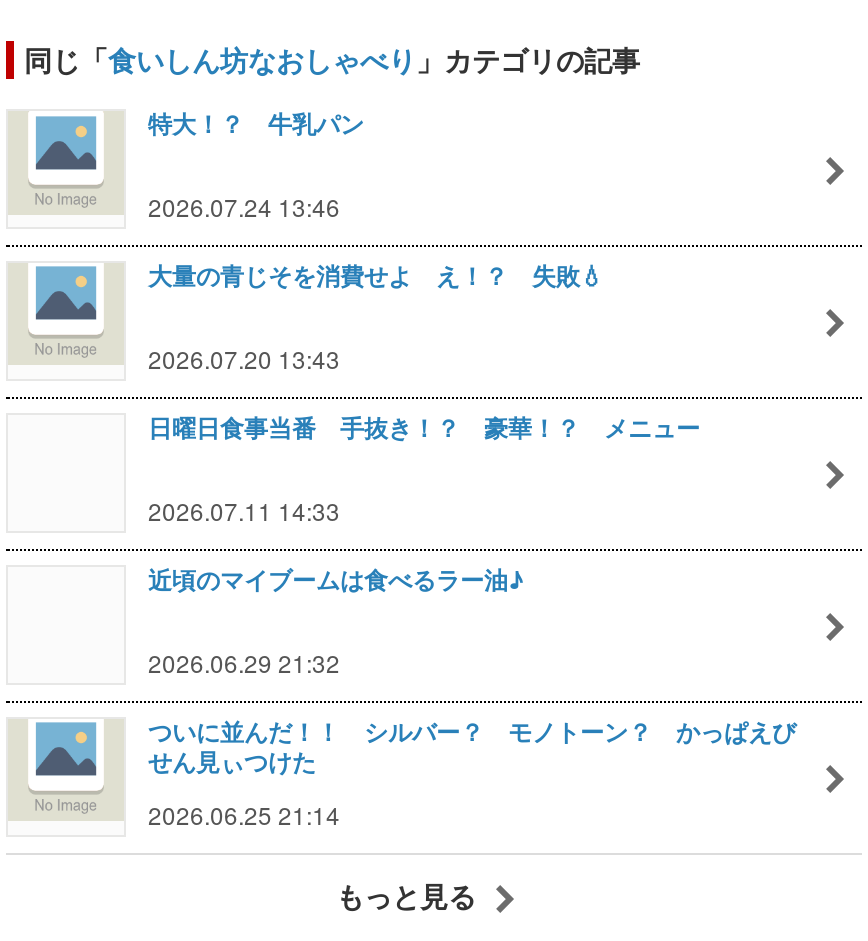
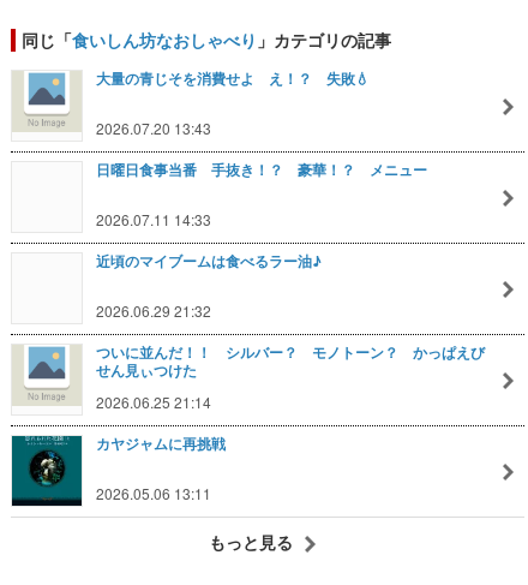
[148,107,364,223] 特大！？ 牛乳パン | 2026.07.24 13:46 -> none
moved [148,341,796,831] -> [96,117,485,412]: 2026.07.20 13:43 | 日曜日食事当番 手抜き！？ 豪華！？ メニュー | 2026.07.11 14:33 | 2026.06.29 21:32 | ついに並んだ！！ シルバー？ モノトーン？ かっぱえび | せん見ぃつけた | 2026.06.25 21:14
none -> [11,433,226,507] [image] | カヤジャムに再挑戦 | 2026.05.06 13:11

